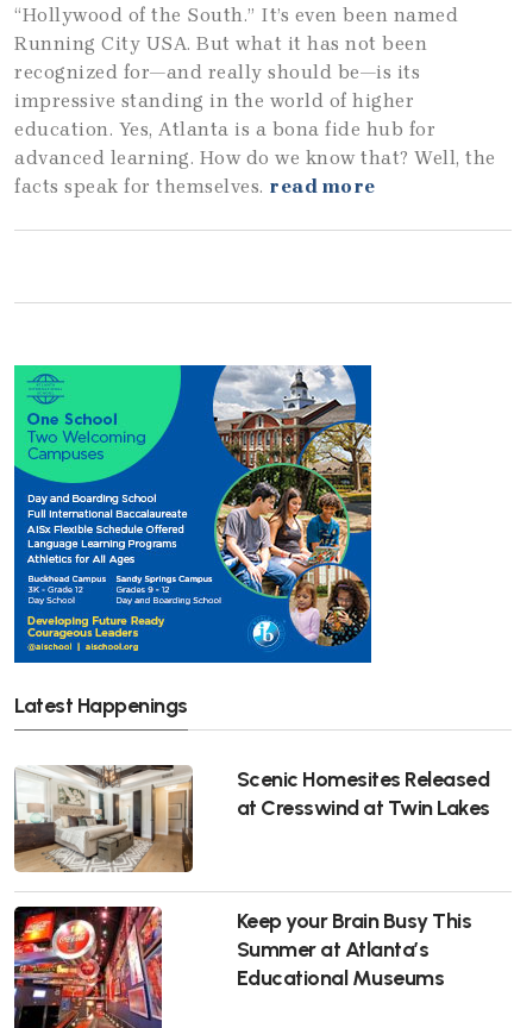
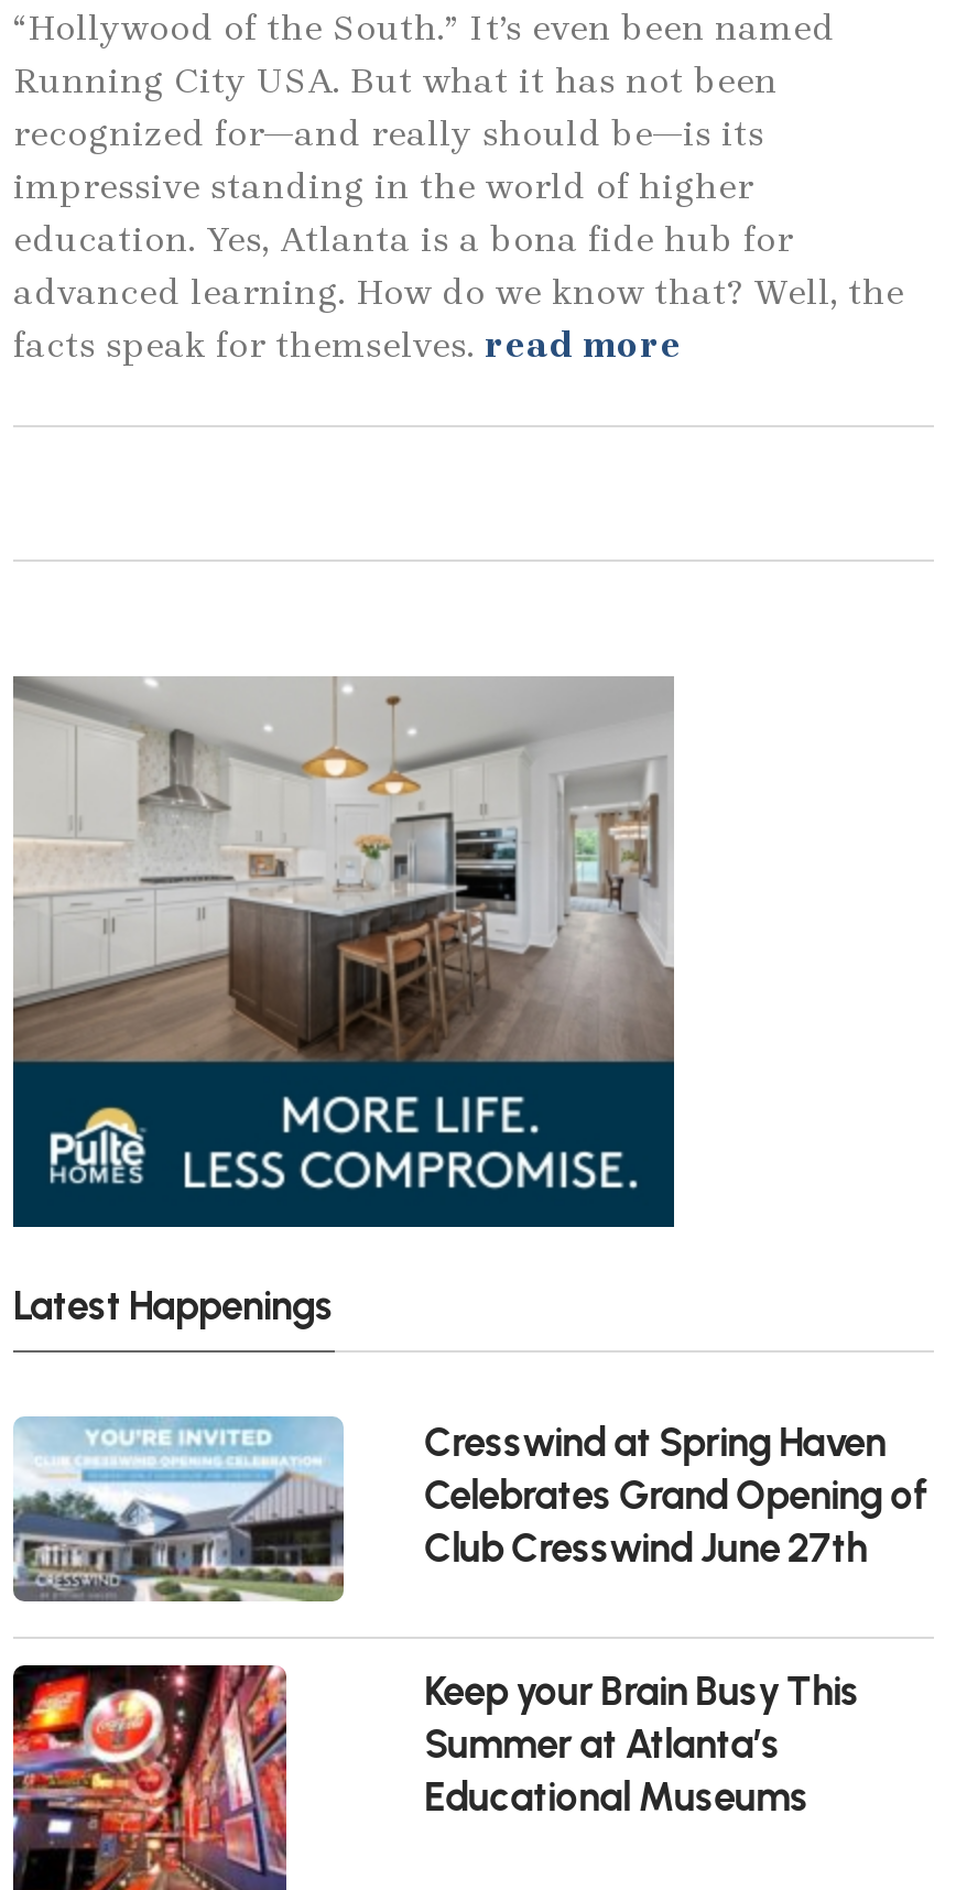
[13,364,372,663] [image] -> [11,674,676,1227] [image]
[14,764,490,872] [image] | Scenic Homesites Released | at Cresswind at Twin Lakes -> [13,1414,930,1604] [image] | Cresswind at Spring Haven | Celebrates Grand Opening of | Club Cresswind June 27th

